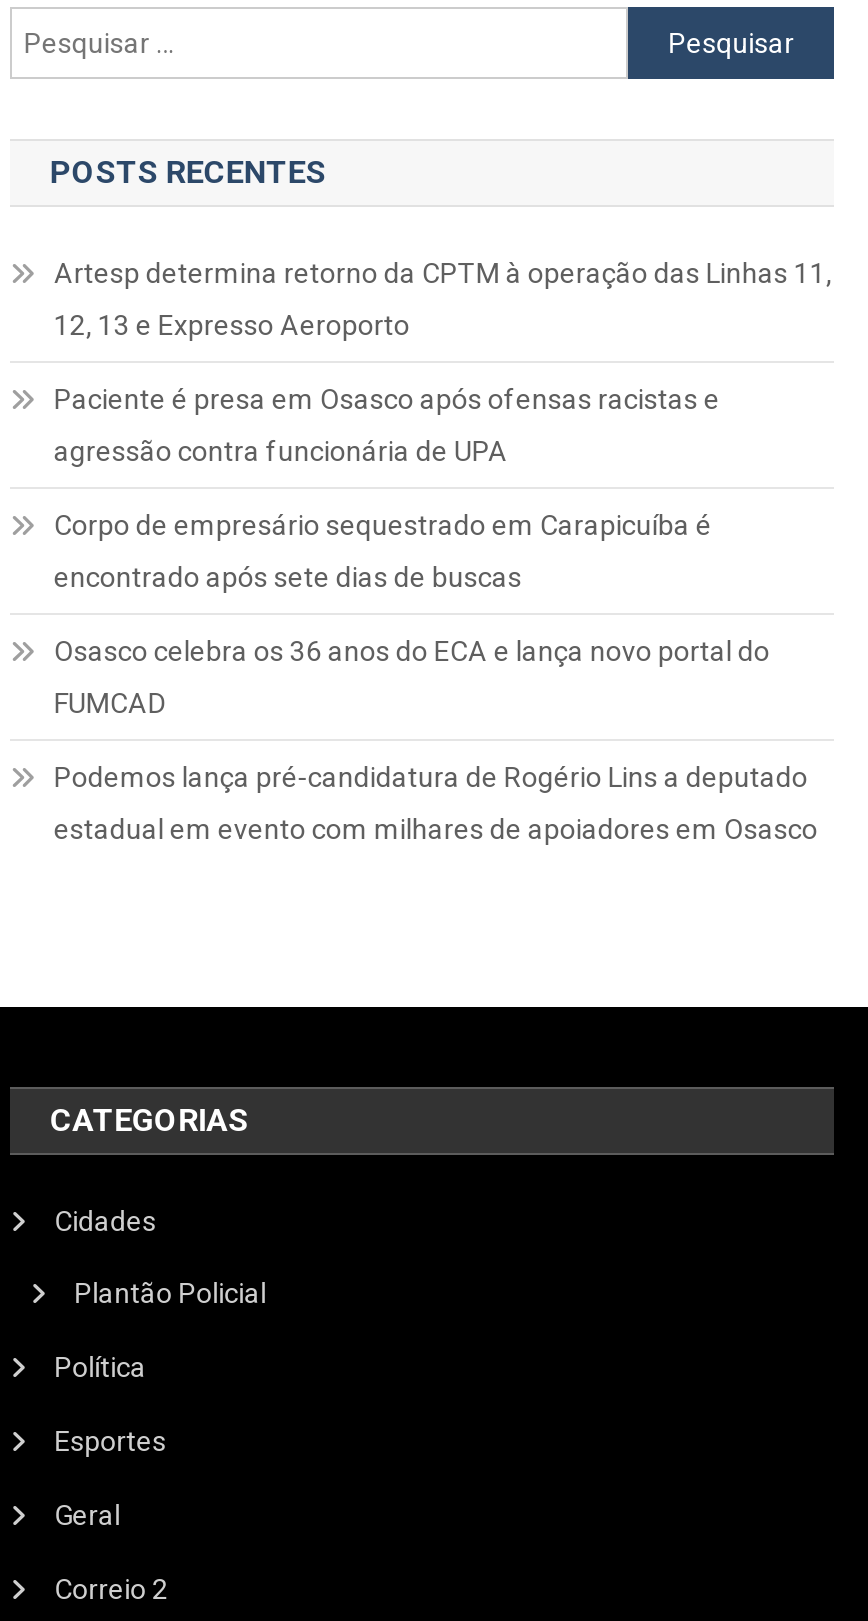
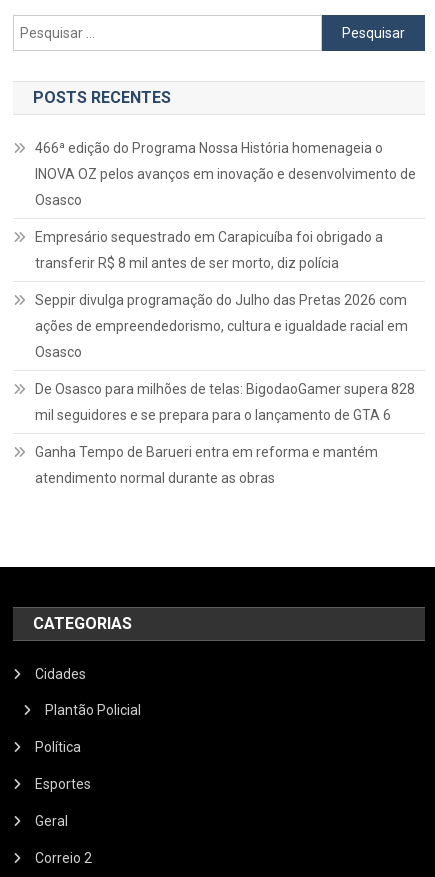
[54,258,832,846] Artesp determina retorno da CPTM à operação das Linhas 11, | 12, 13 e Expresso Aeroporto | Paciente é presa em Osasco após ofensas racistas e | agressão contra funcionária de UPA | Corpo de empresário sequestrado em Carapicuíba é | encontrado após sete dias de buscas | Osasco celebra os 36 anos do ECA e lança novo portal do | FUMCAD | Podemos lança pré-candidatura de Rogério Lins a deputado | estadual em evento com milhares de apoiadores em Osasco -> [35,140,416,486] 466ª edição do Programa Nossa História homenageia o | INOVA OZ pelos avanços em inovação e desenvolvimento de | Osasco | Empresário sequestrado em Carapicuíba foi obrigado a | transferir R$ 8 mil antes de ser morto, diz polícia | Seppir divulga programação do Julho das Pretas 2026 com | ações de empreendedorismo, cultura e igualdade racial em | Osasco | De Osasco para milhões de telas: BigodaoGamer supera 828 | mil seguidores e se prepara para o lançamento de GTA 6 | Ganha Tempo de Barueri entra em reforma e mantém | atendimento normal durante as obras

